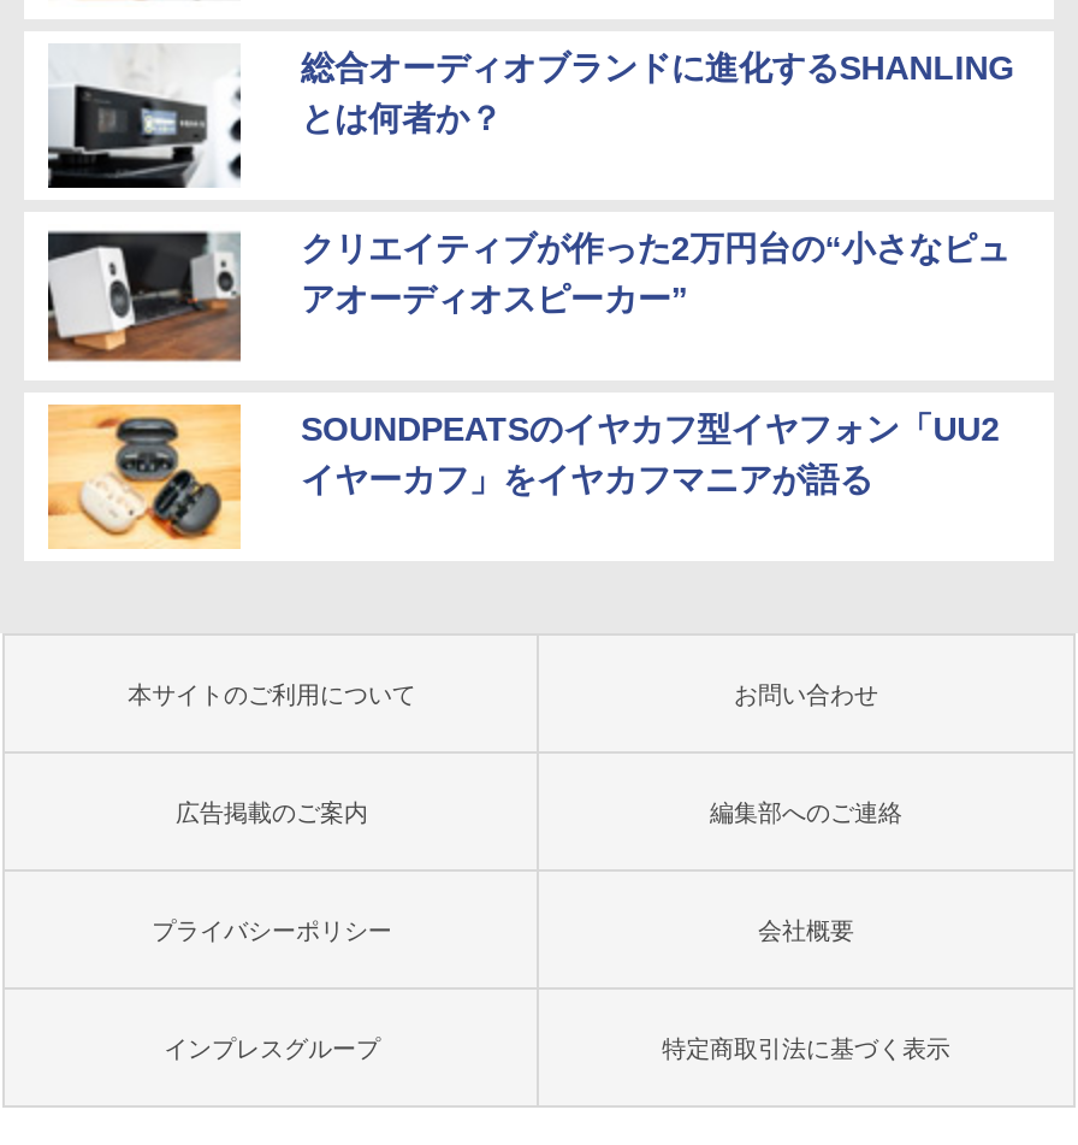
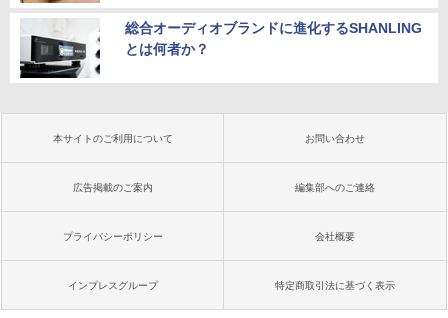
[46,230,1010,500] [image] | クリエイティブが作った2万円台の“小さなピュ | アオーディオスピーカー” | SOUNDPEATSのイヤカフ型イヤフォン「UU2 | イヤーカフ」をイヤカフマニアが語る -> none
[46,402,243,549] [image] -> none

